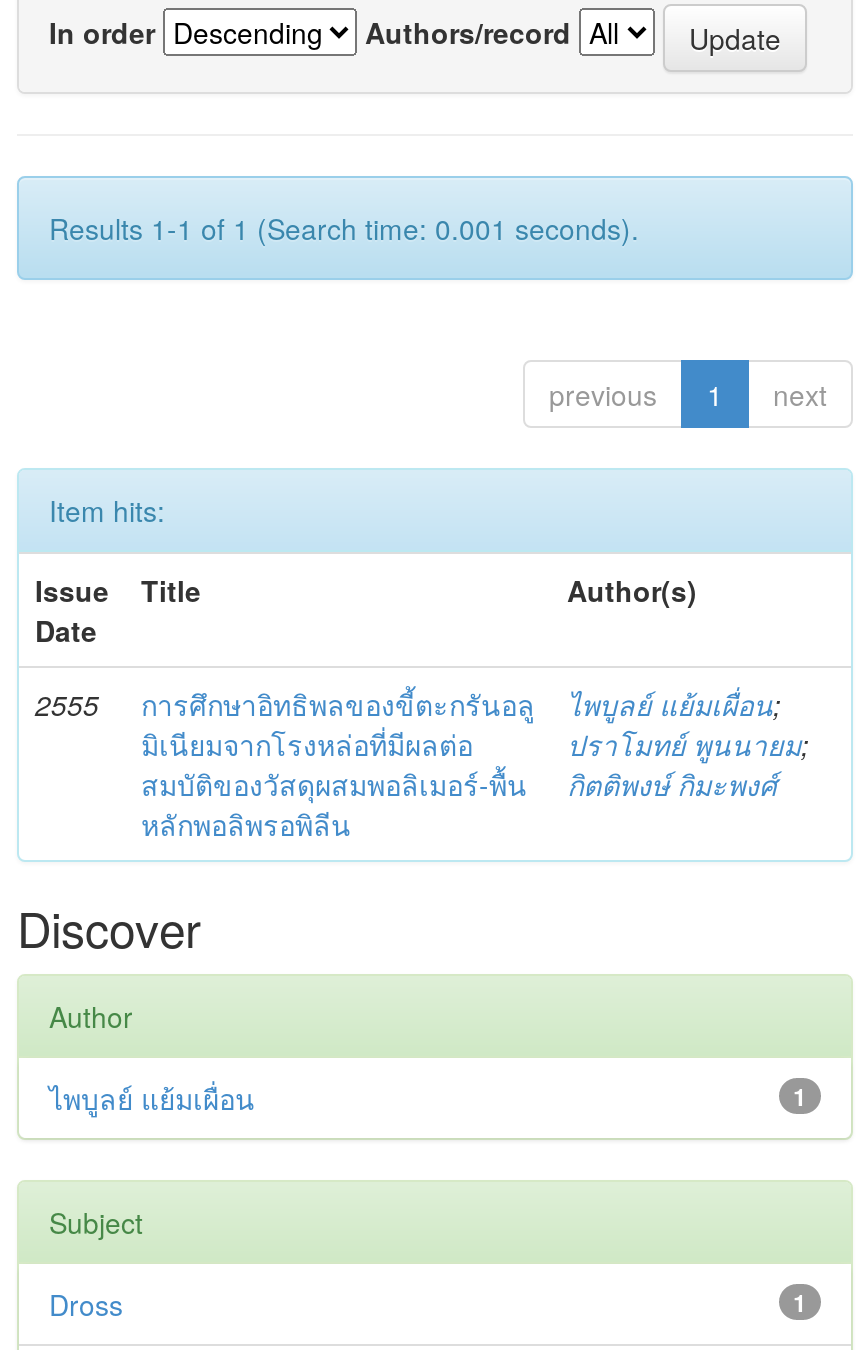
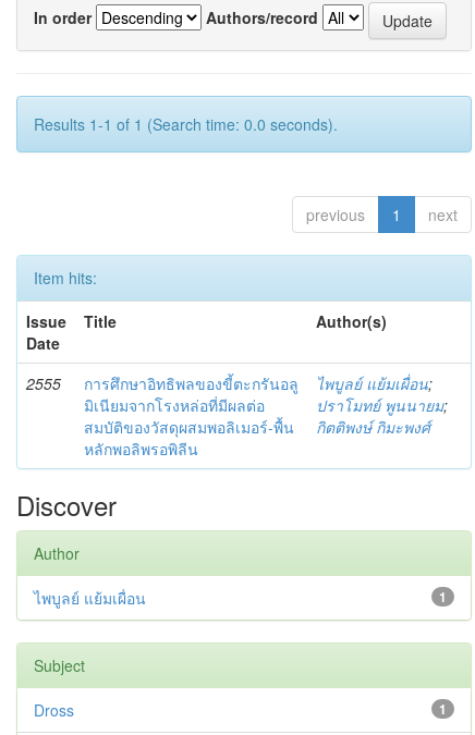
[49,208,639,248] Results 1-1 of 1 (Search time: 0.001 seconds). -> [34,113,338,135] Results 1-1 of 1 (Search time: 0.0 seconds).

